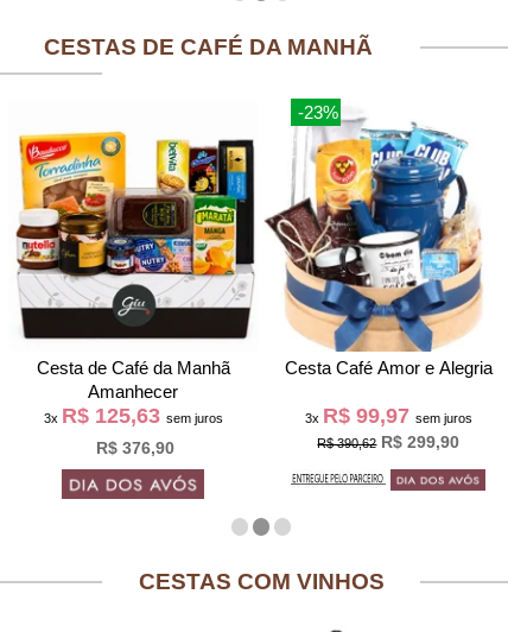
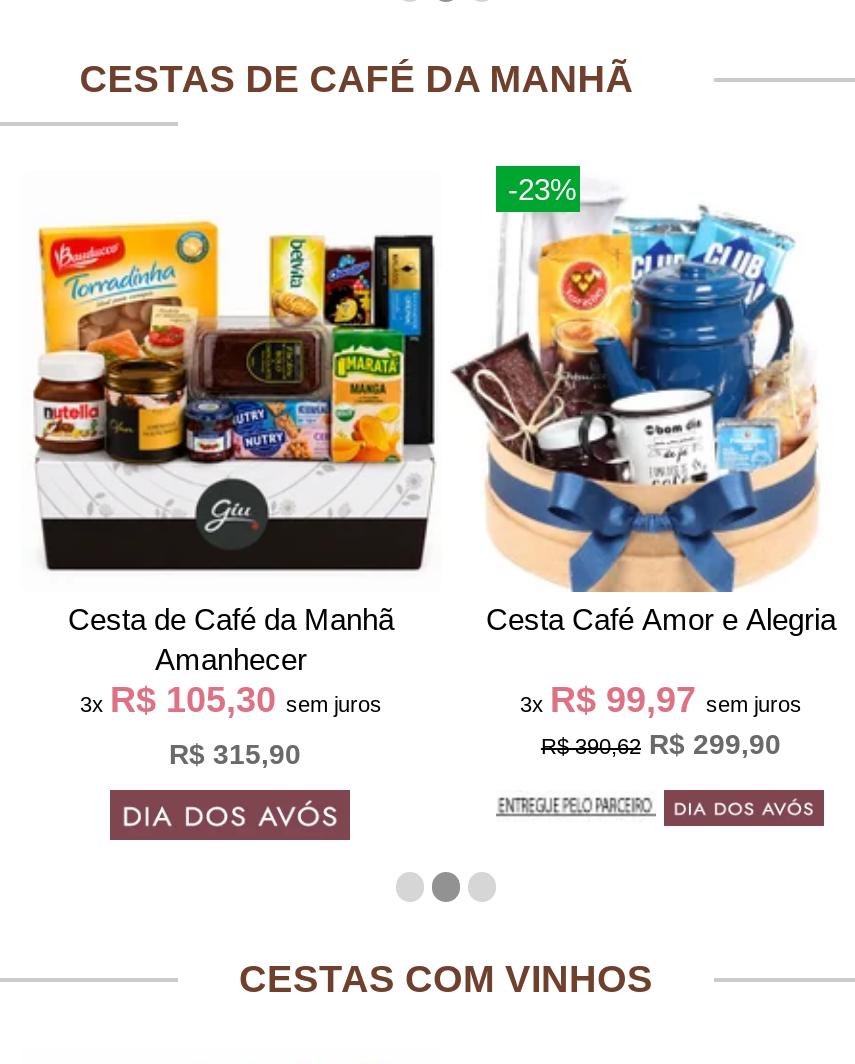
[44,404,223,428] 3x R$ 125,63 sem juros -> [80,680,382,720] 3x R$ 105,30 sem juros
[97,438,175,457] R$ 376,90 -> [169,738,301,770] R$ 315,90

